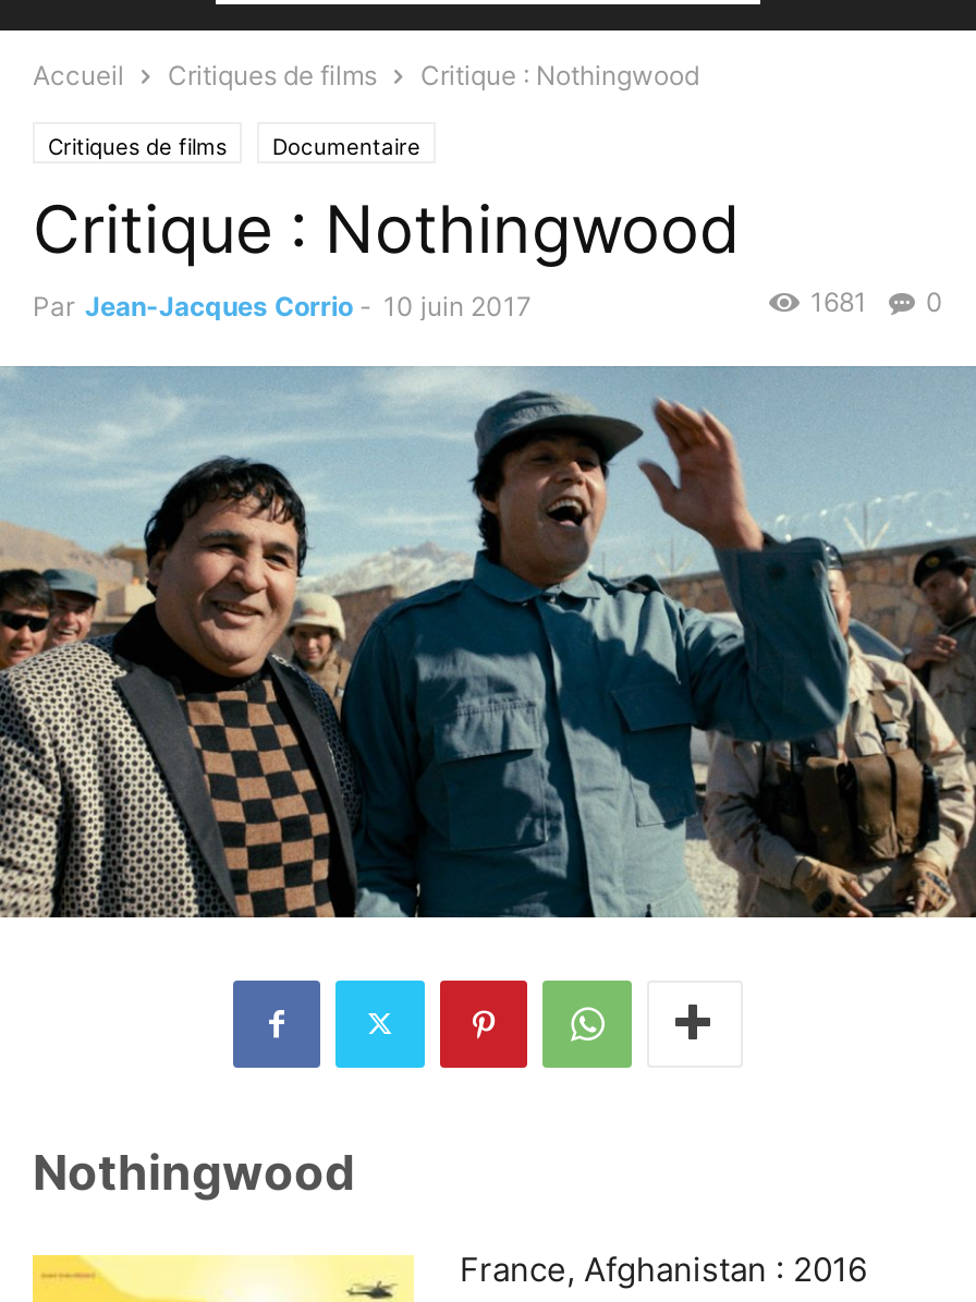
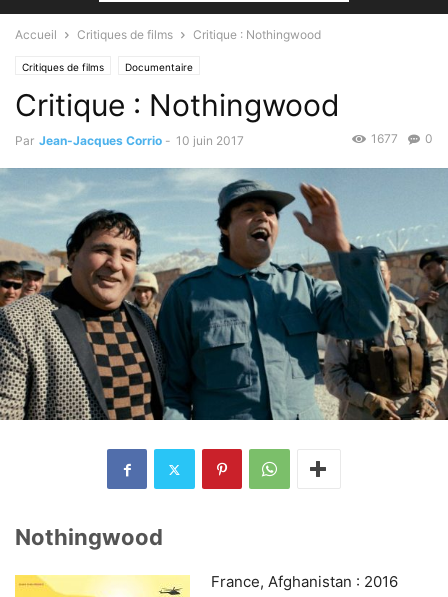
[810,285,943,318] 1681 0 -> [371,131,433,146] 1677 0

